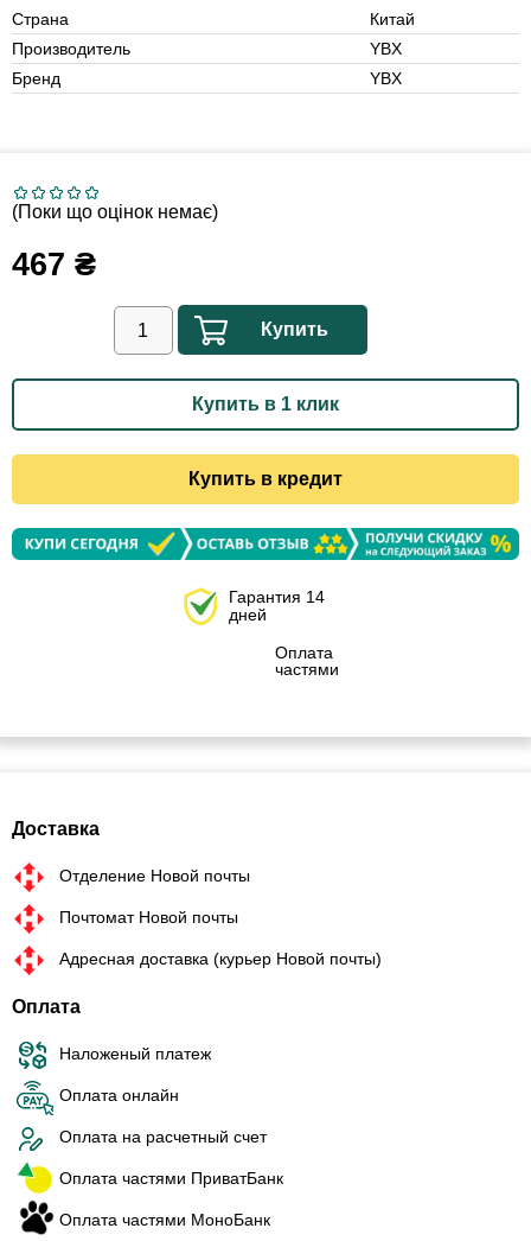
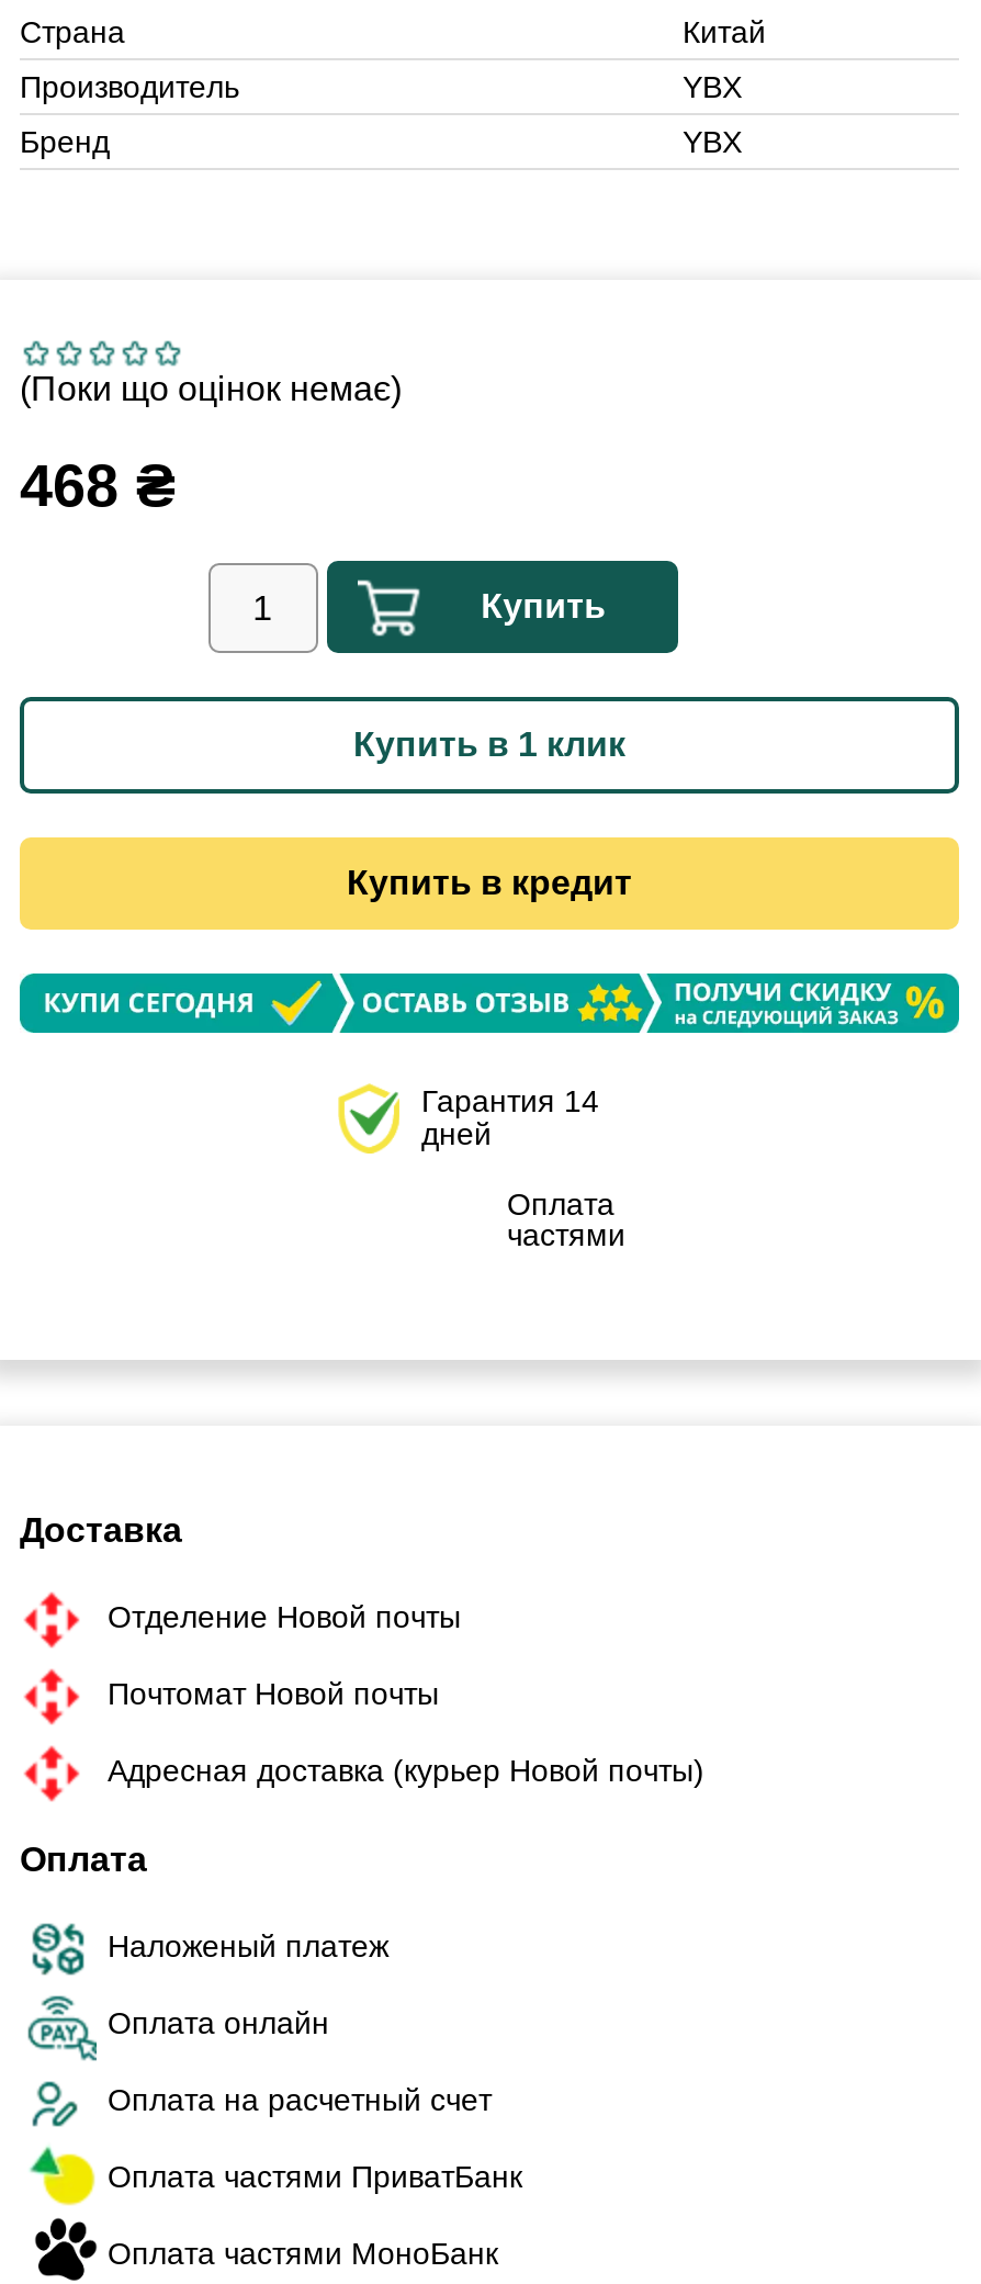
[12,247,96,282] 467 ₴ -> [20,453,176,519] 468 ₴

